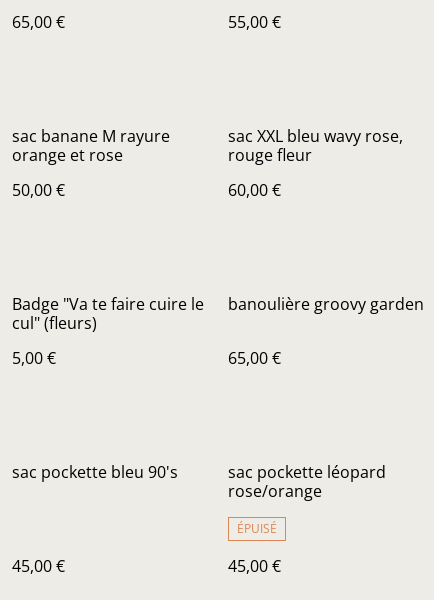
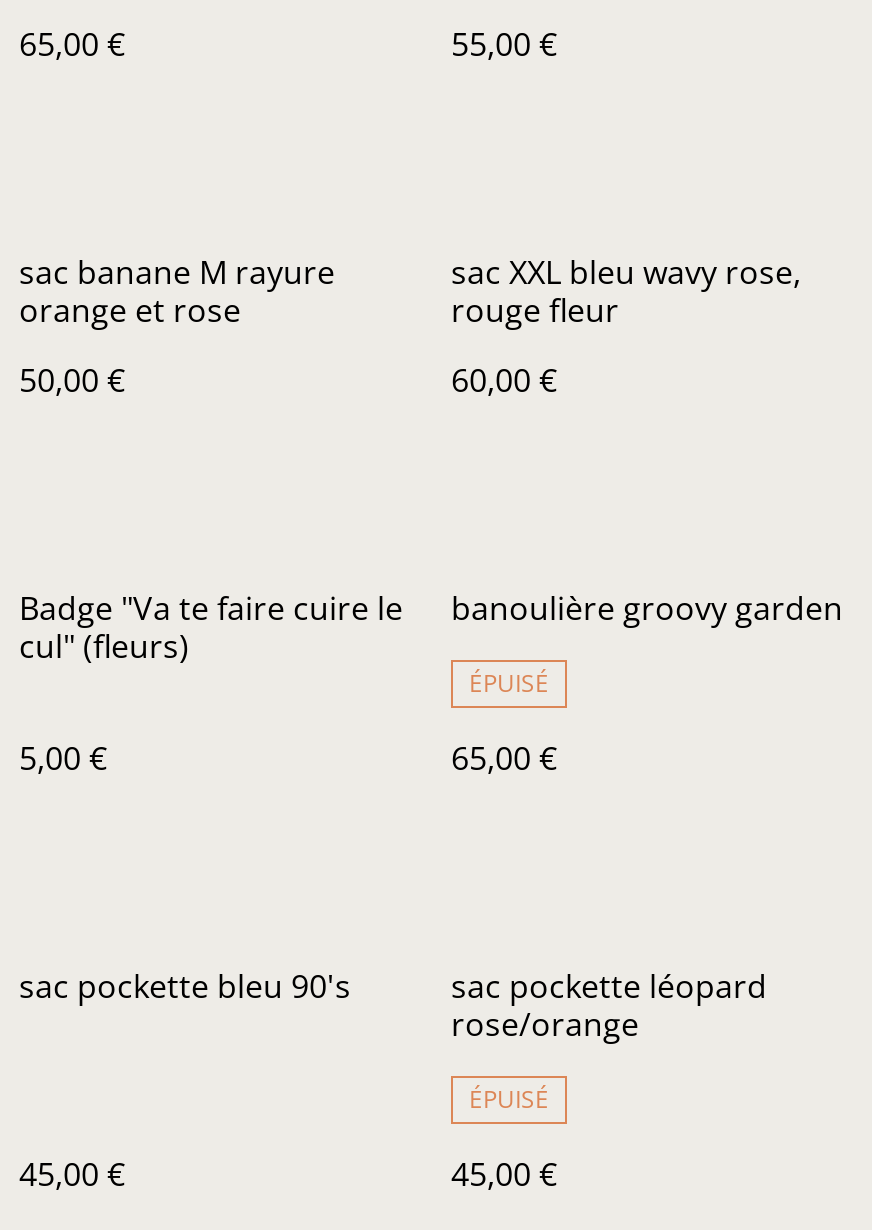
none -> [469,666,549,700] ÉPUISÉ

